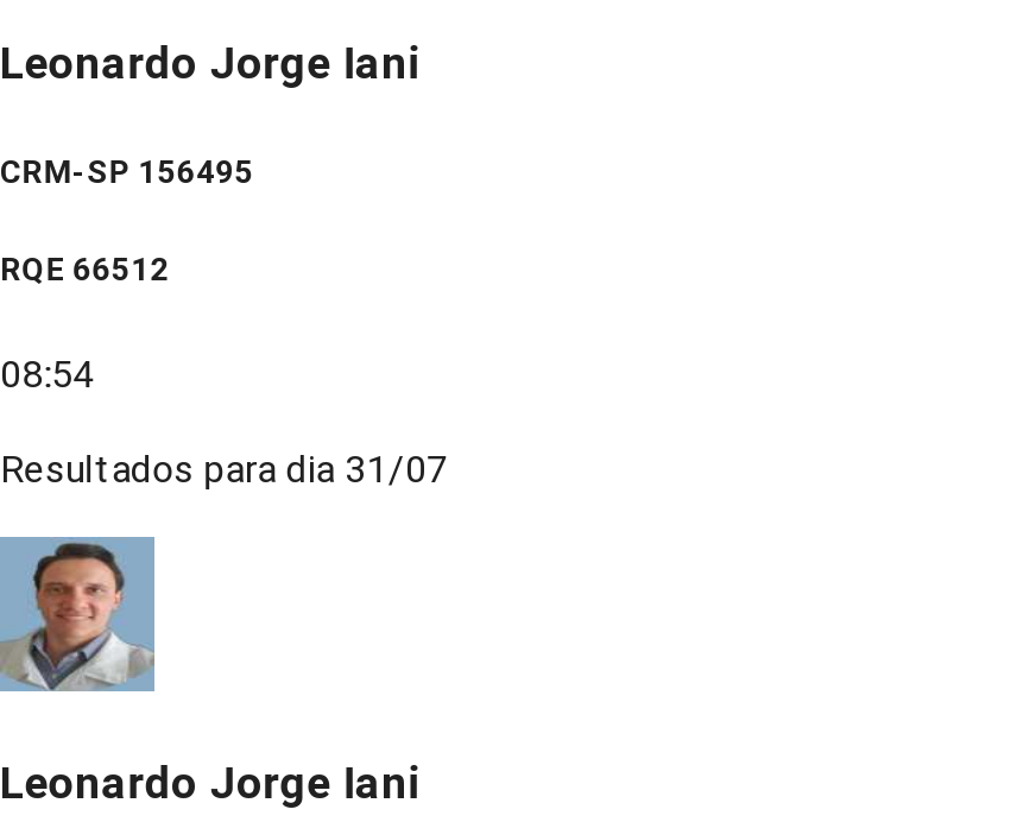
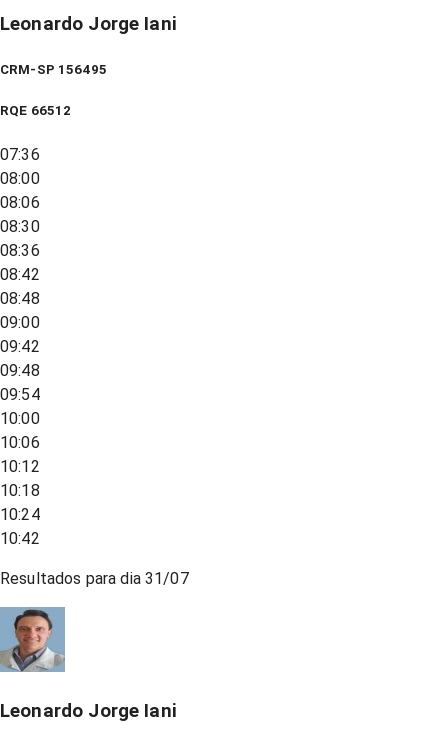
[0,350,95,396] 08:54 -> [0,144,40,547] 07:36 | 08:00 | 08:06 | 08:30 | 08:36 | 08:42 | 08:48 | 09:00 | 09:42 | 09:48 | 09:54 | 10:00 | 10:06 | 10:12 | 10:18 | 10:24 | 10:42

